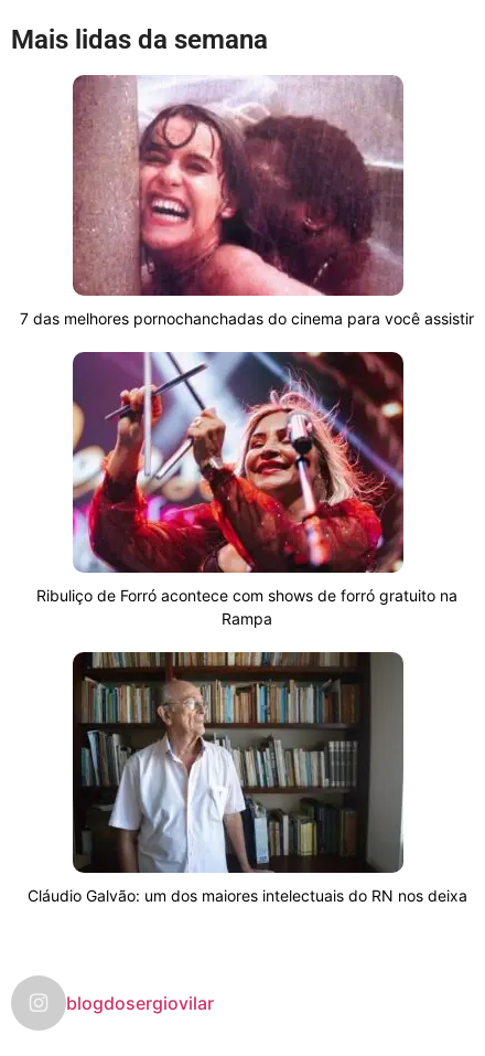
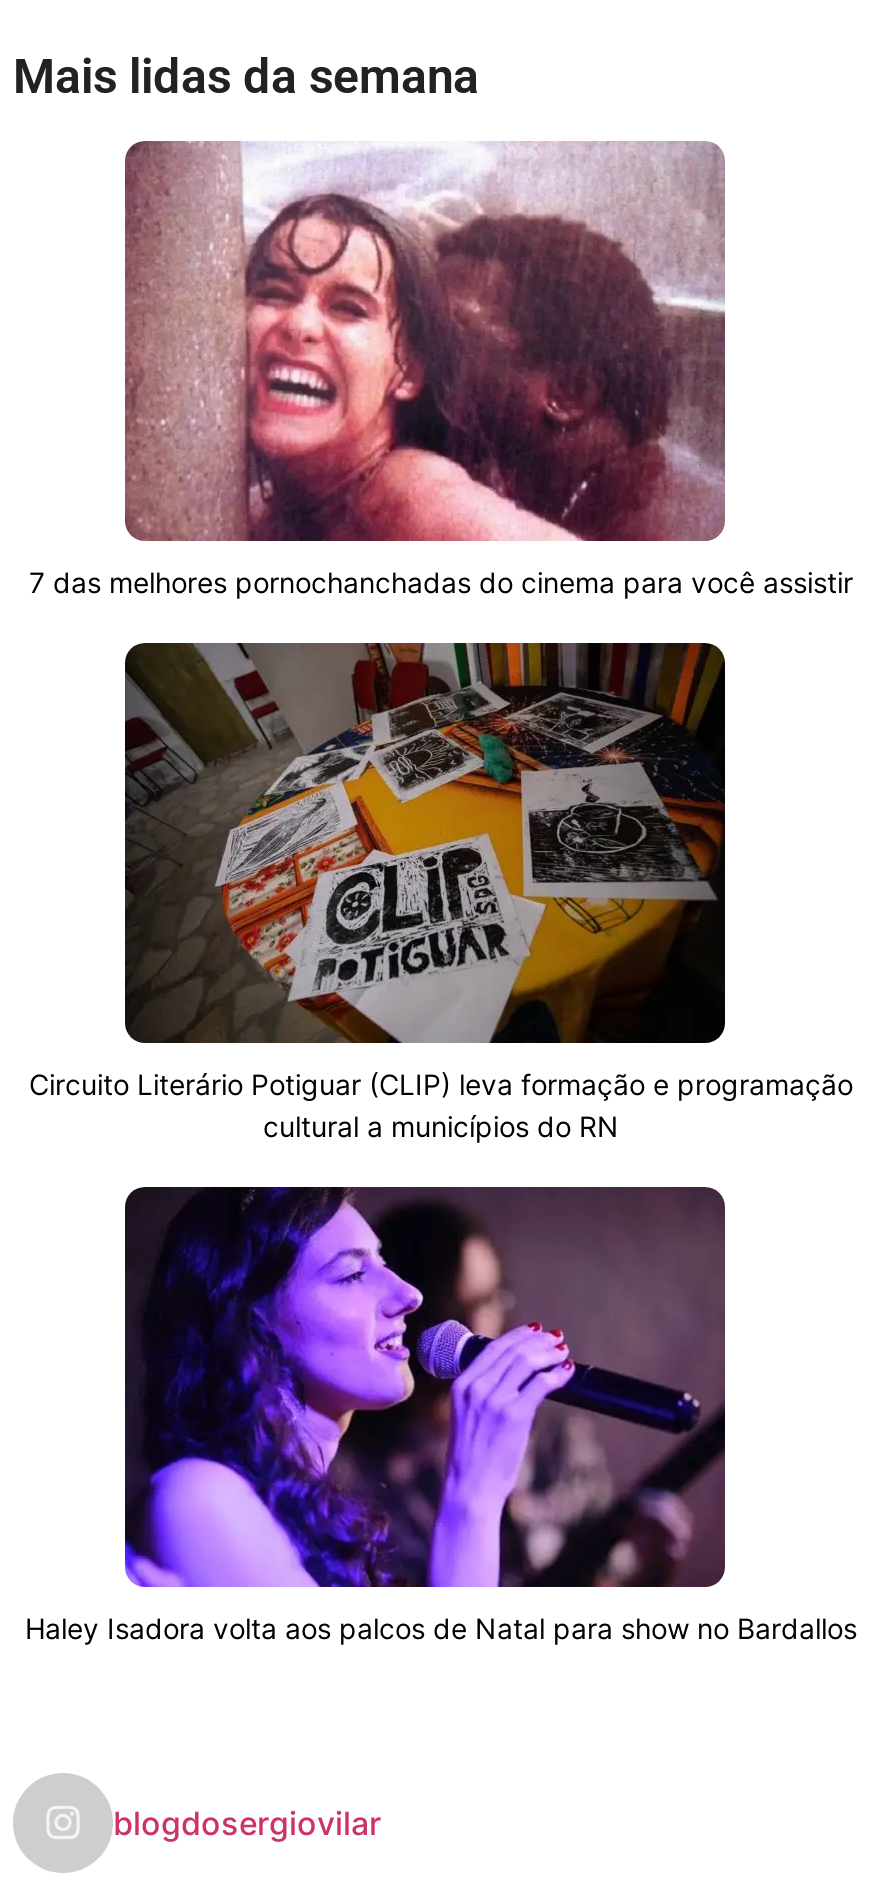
[36,351,457,628] [image] | Ribuliço de Forró acontece com shows de forró gratuito na | Rampa -> [29,641,853,1143] [image] | Circuito Literário Potiguar (CLIP) leva formação e programação | cultural a municípios do RN
[27,651,467,905] [image] | Cláudio Galvão: um dos maiores intelectuais do RN nos deixa -> [25,1187,857,1645] [image] | Haley Isadora volta aos palcos de Natal para show no Bardallos

